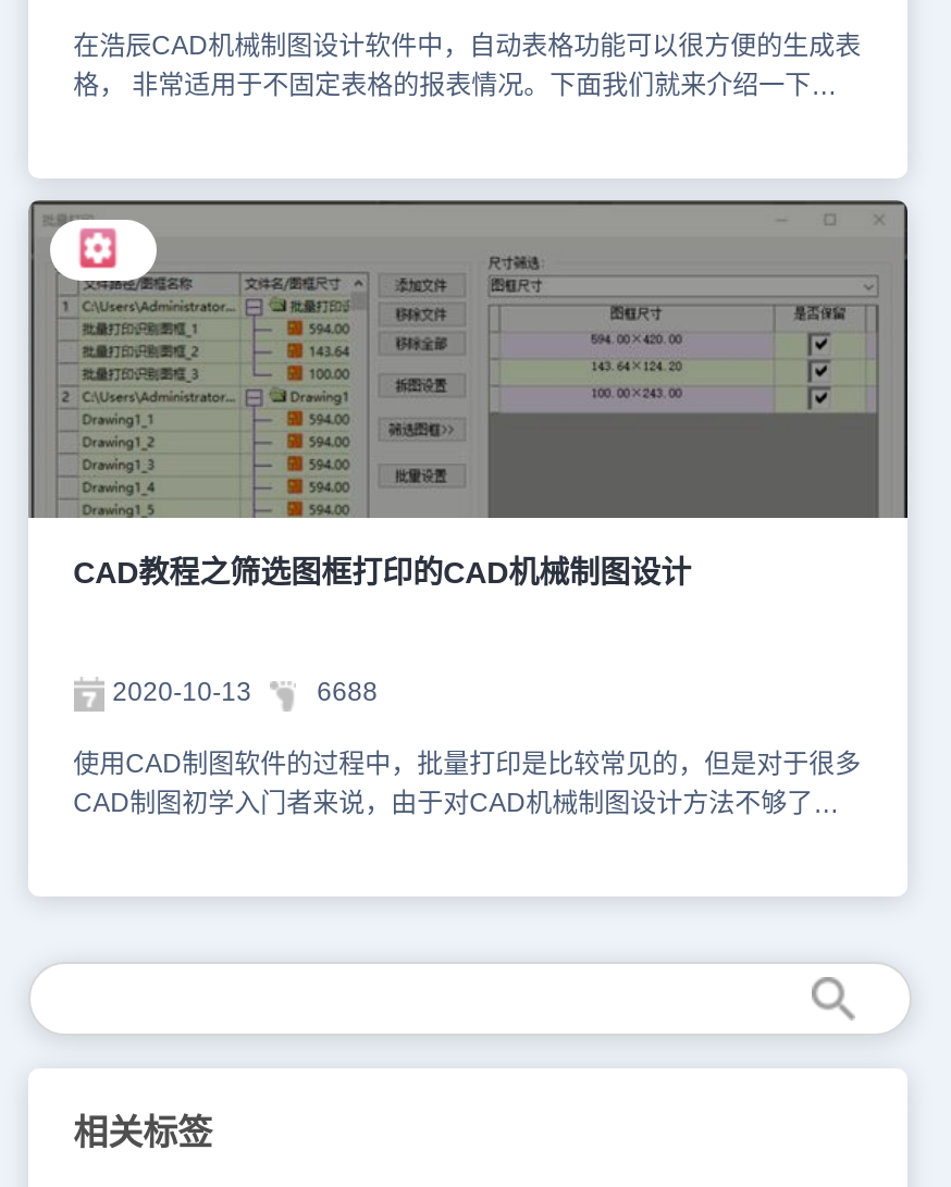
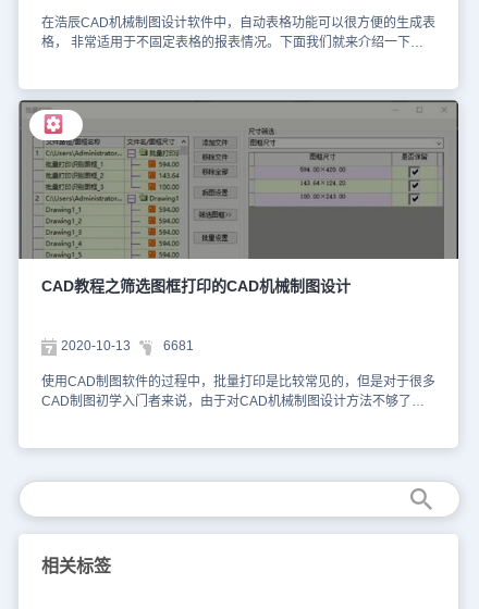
[317,678,378,708] 6688 -> [163,339,193,354] 6681

